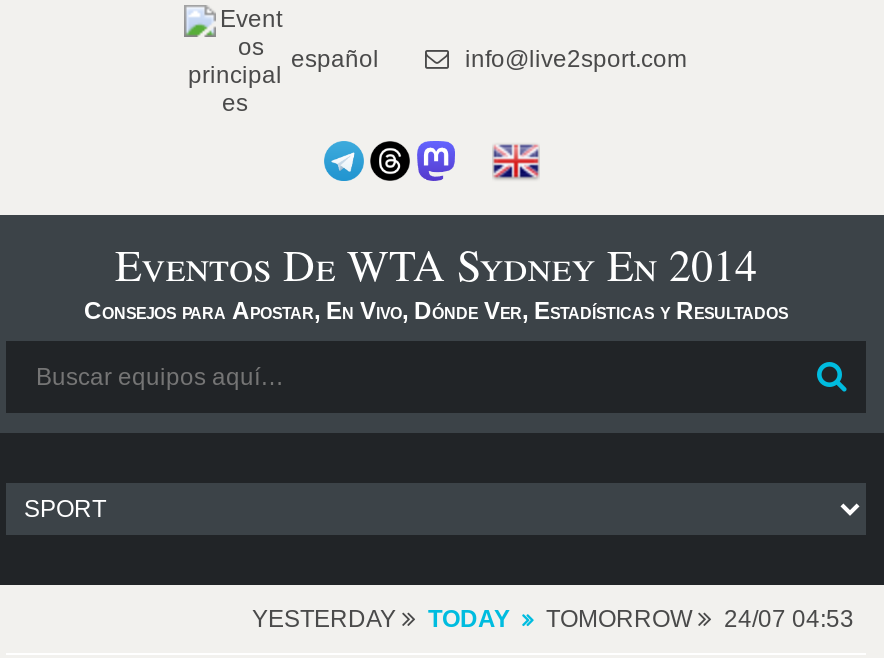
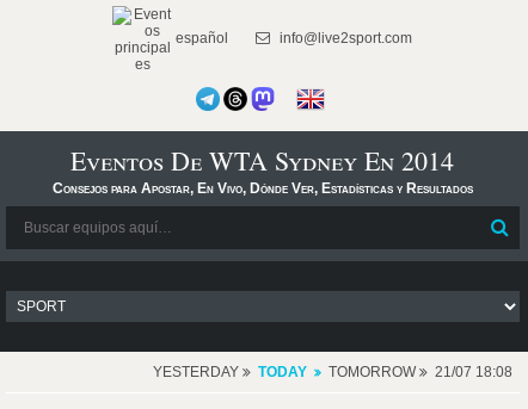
[252,605,854,633] YESTERDAY TODAY TOMORROW 24/07 04:53 -> [153,364,512,380] YESTERDAY TODAY TOMORROW 21/07 18:08

